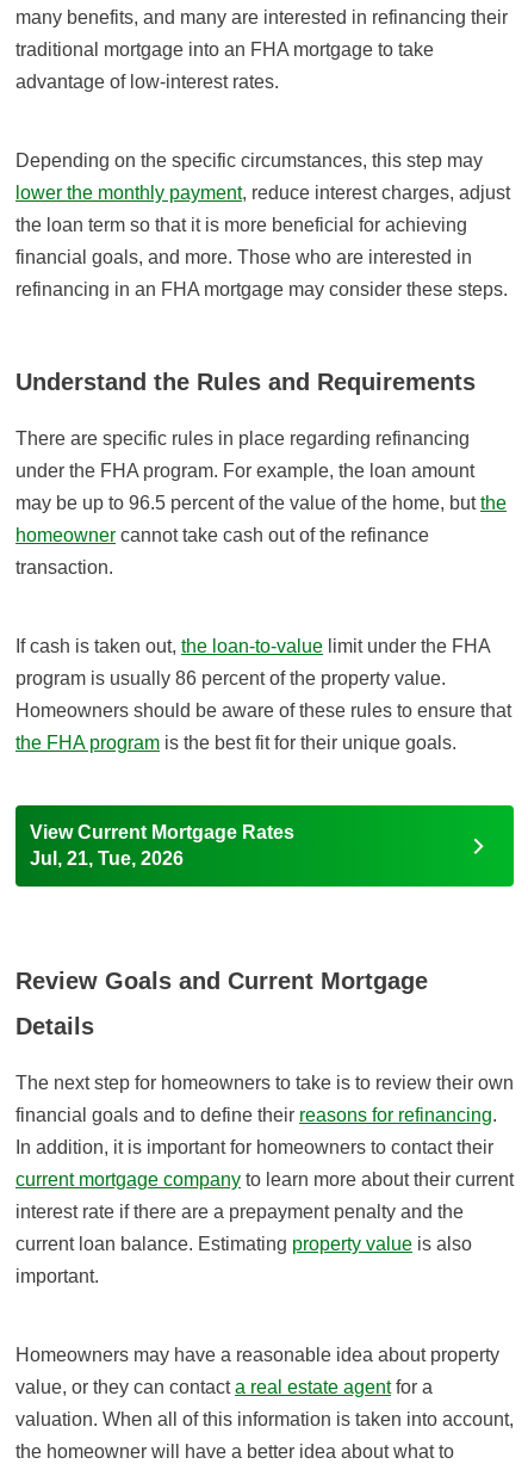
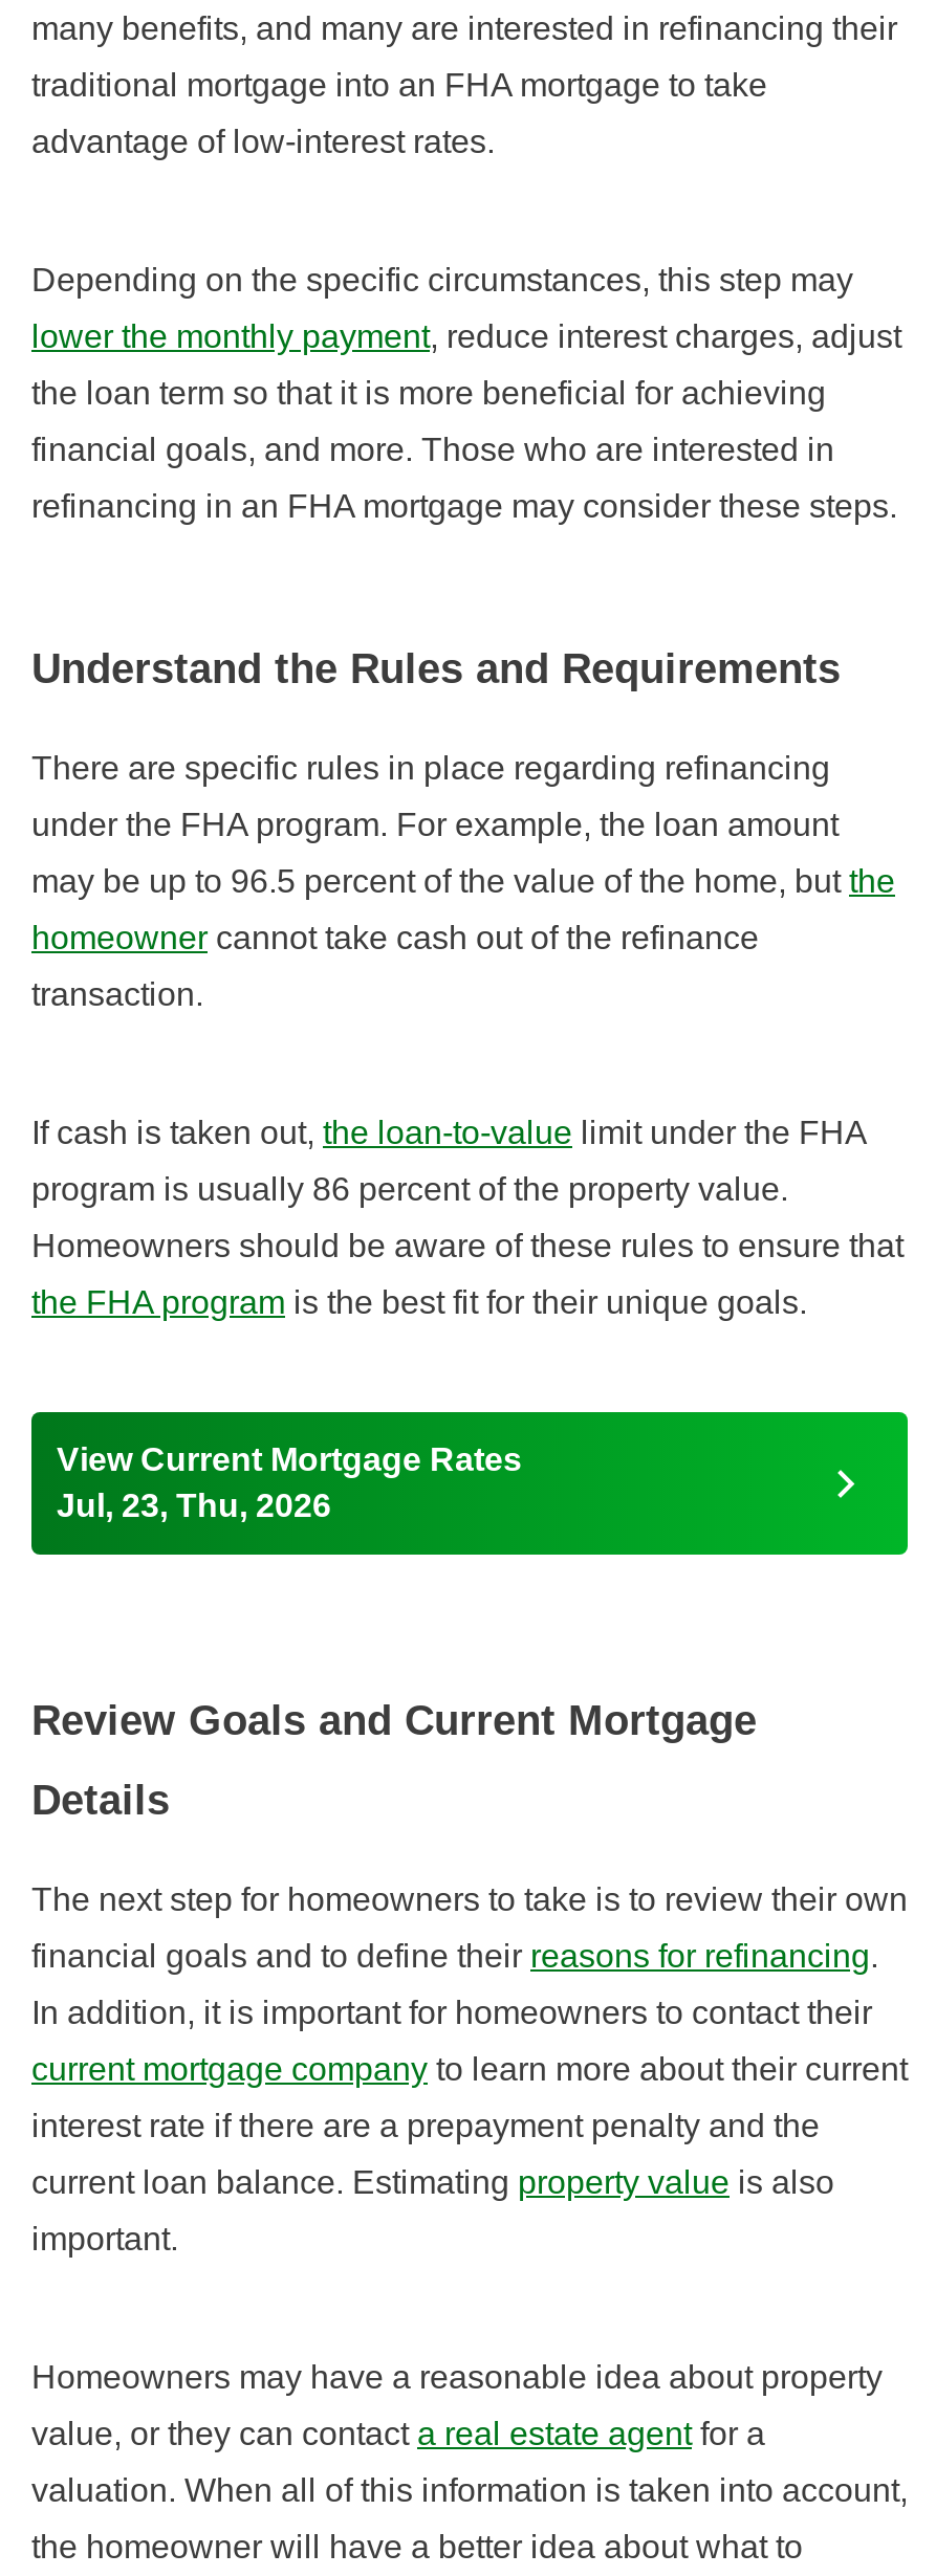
[30,849,184,869] Jul, 21, Tue, 2026 -> [57,1488,331,1524] Jul, 23, Thu, 2026

